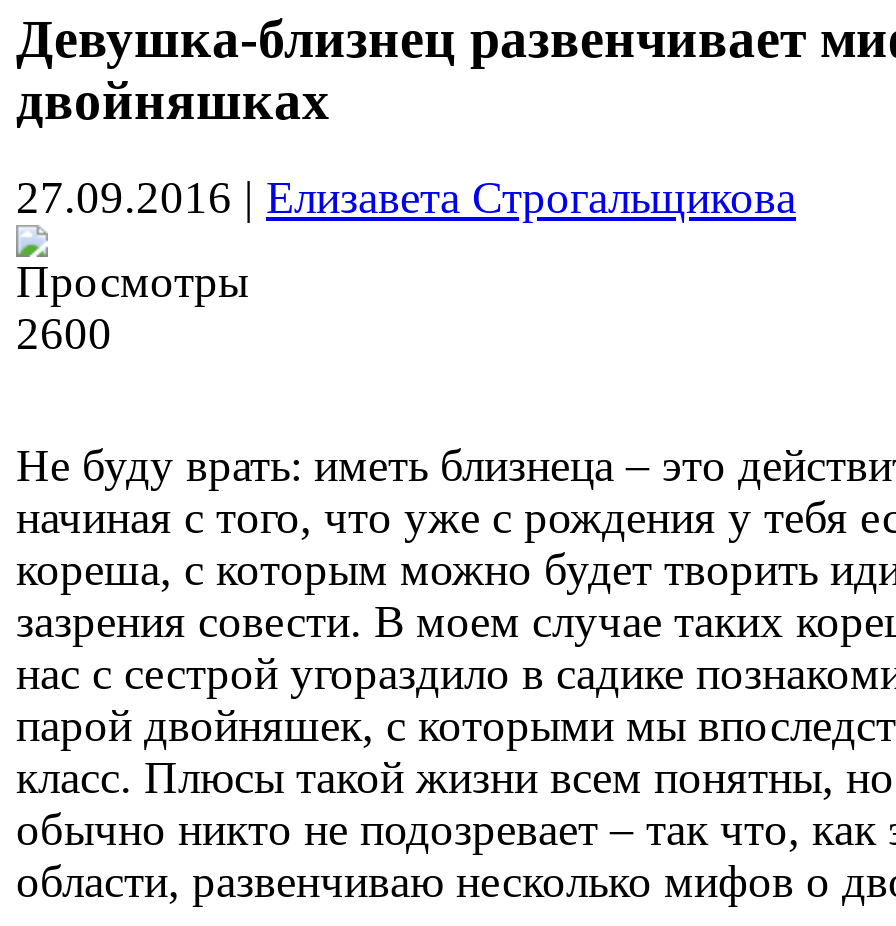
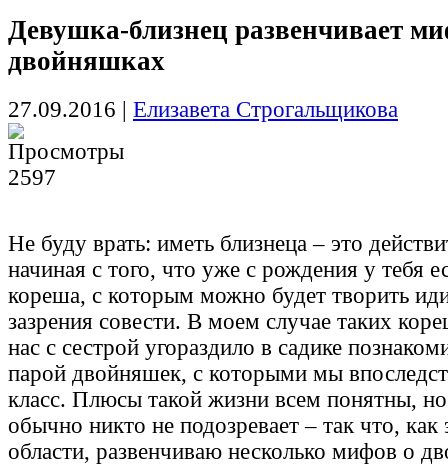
[16,309,112,359] 2600 -> [8,165,56,190] 2597

